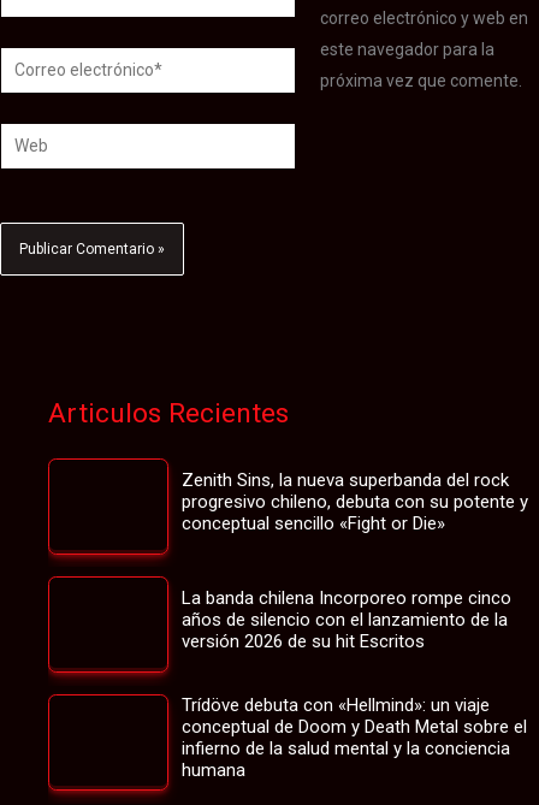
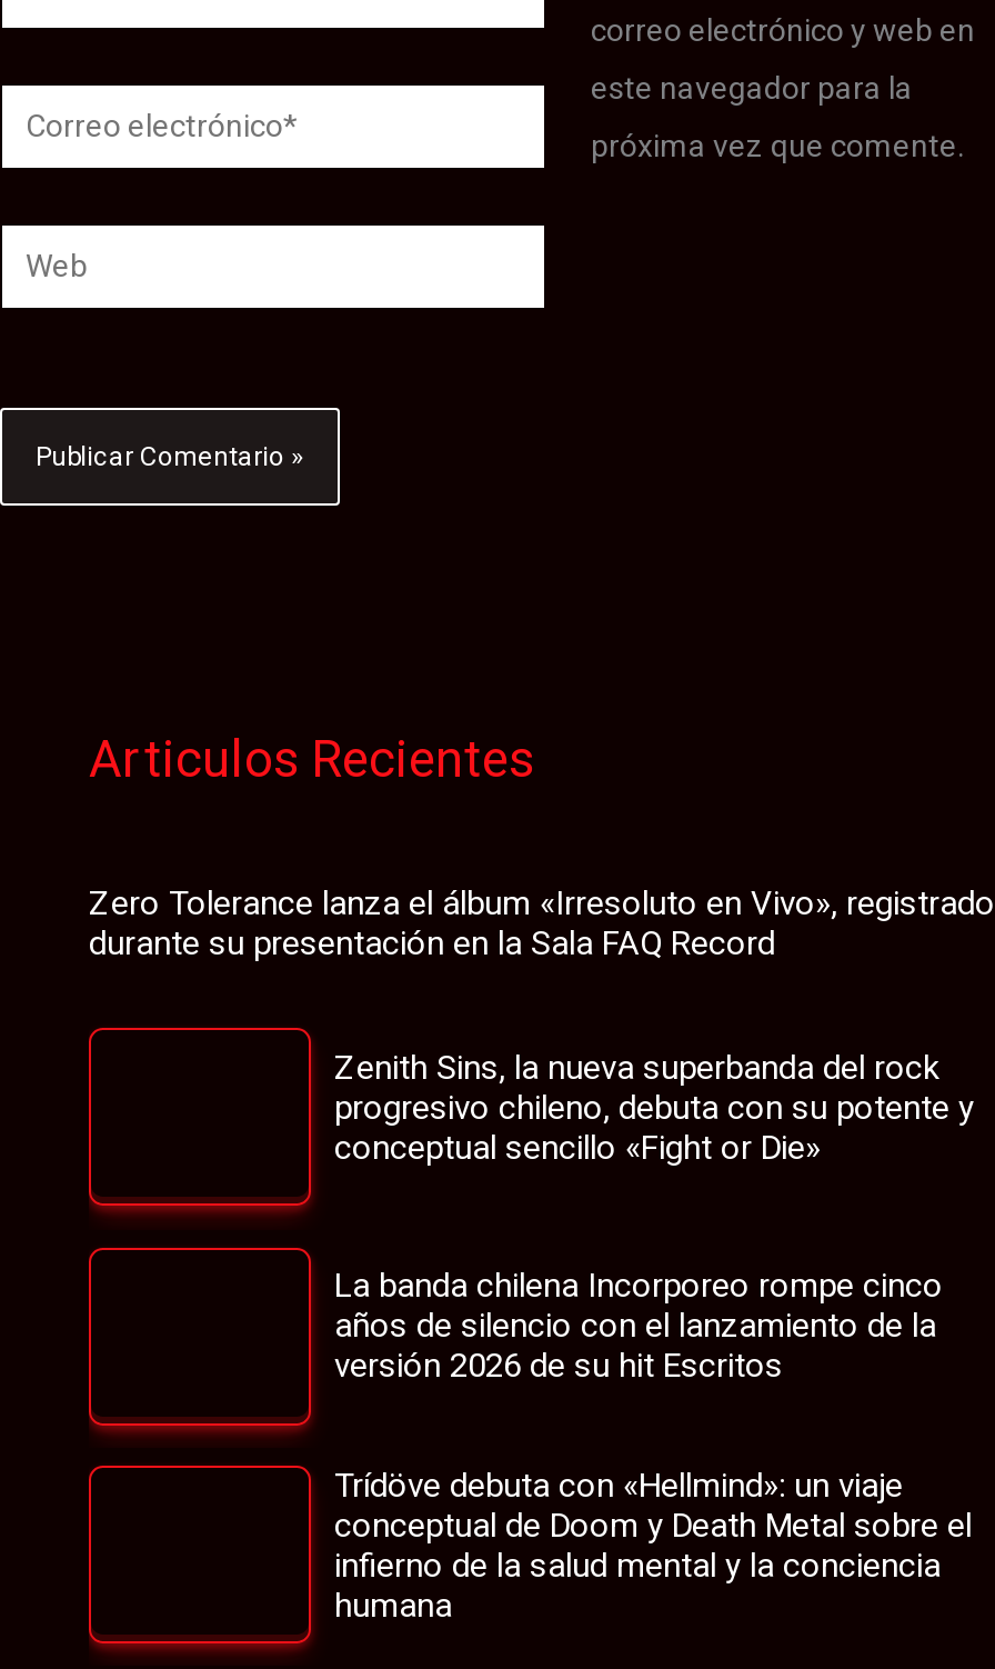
none -> [89,883,995,963] Zero Tolerance lanza el álbum «Irresoluto en Vivo», registrado | durante su presentación en la Sala FAQ Record

